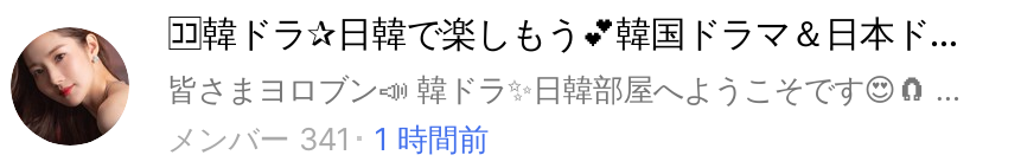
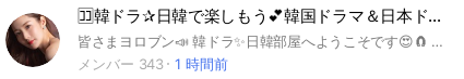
[167,119,489,157] メンバー 341 1 時間前 -> [78,55,228,73] メンバー 343 1 時間前

